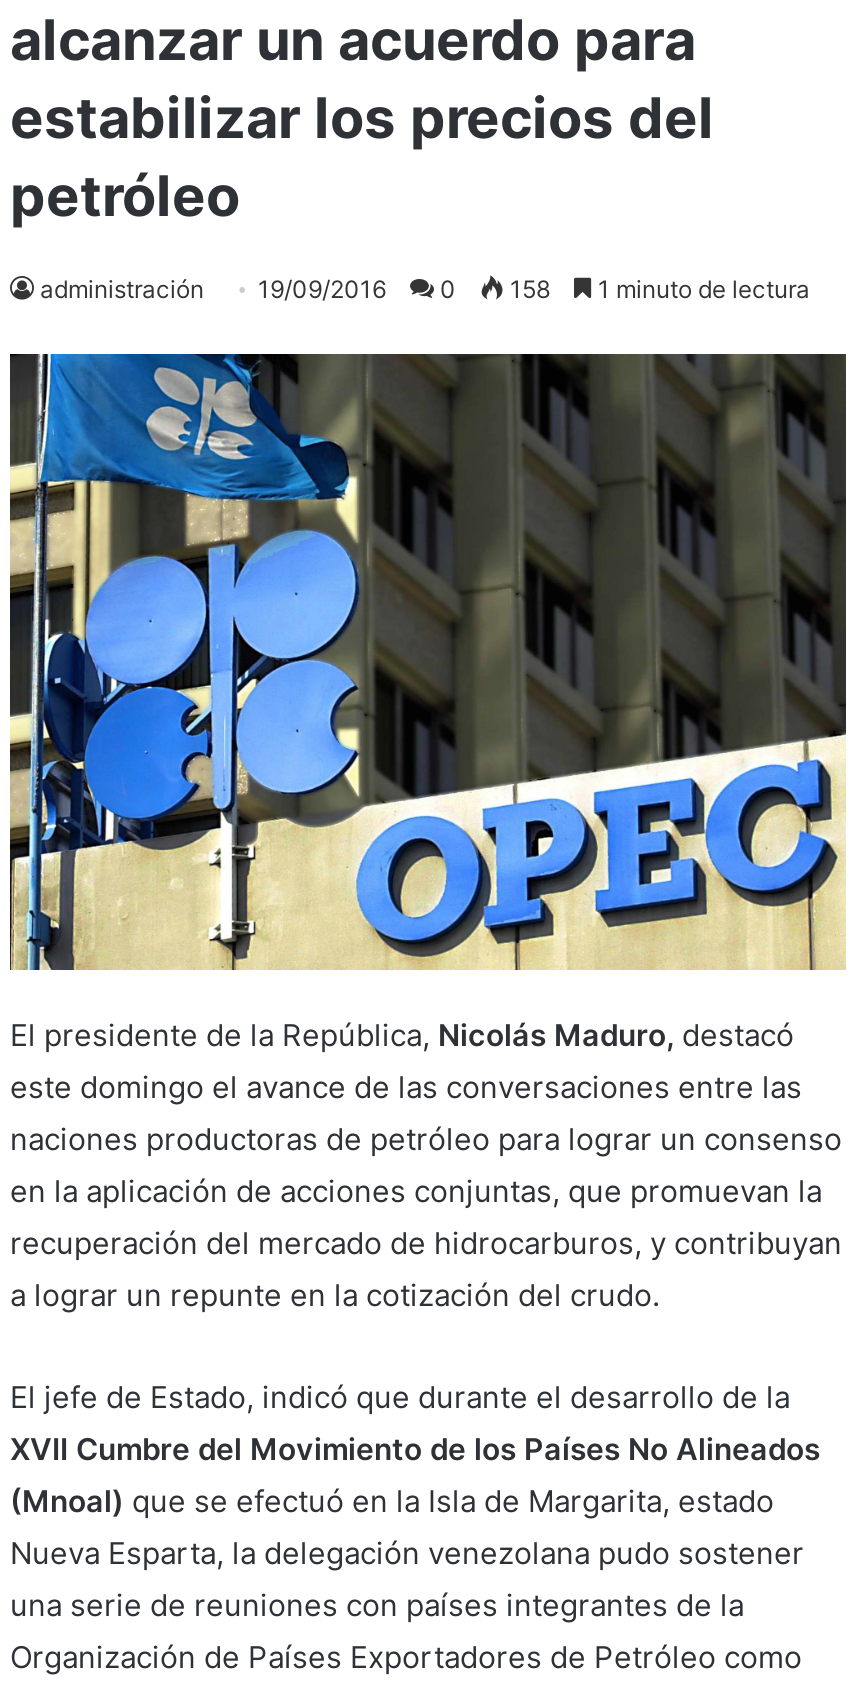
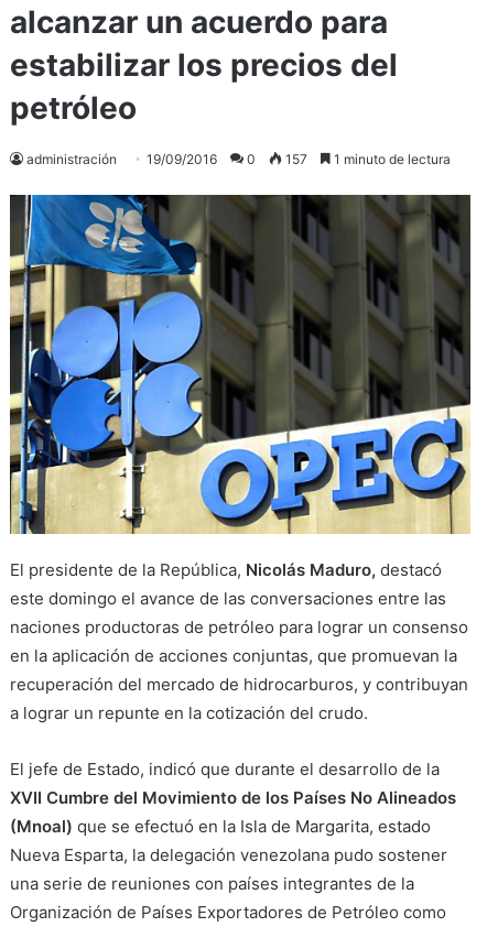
[40,273,810,303] administración 19/09/2016 0 158 1 minuto de lectura -> [26,150,451,167] administración 19/09/2016 0 157 1 minuto de lectura

